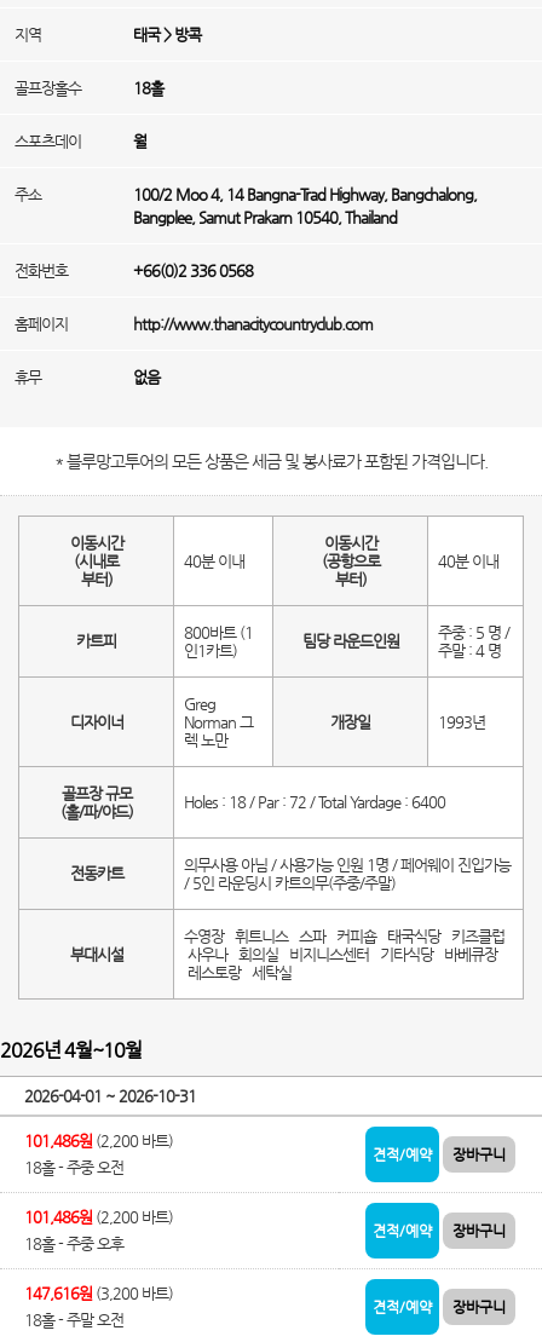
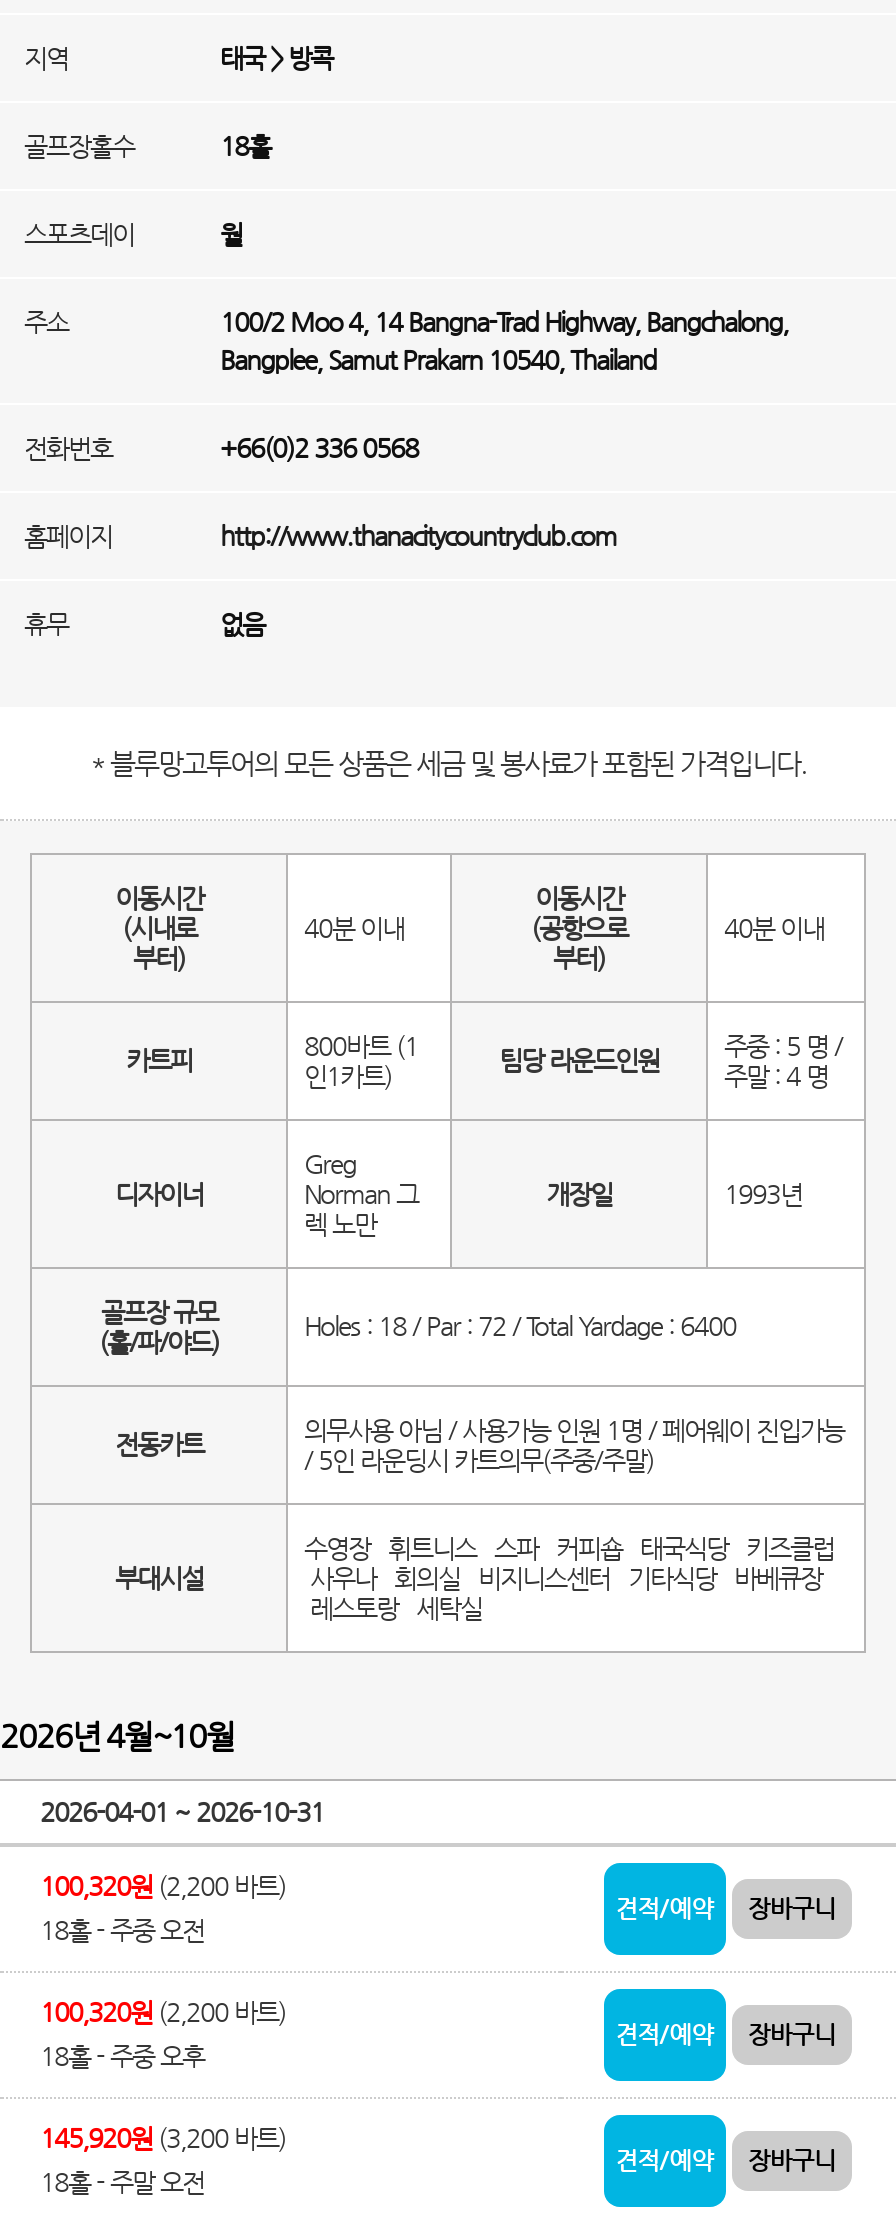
[24,1131,173,1150] 101,486원 (2,200 바트) -> [40,1871,286,1901] 100,320원 (2,200 바트)
[24,1208,173,1226] 101,486원 (2,200 바트) -> [40,1997,286,2027] 100,320원 (2,200 바트)
[24,1284,173,1302] 147,616원 (3,200 바트) -> [40,2123,286,2153] 145,920원 (3,200 바트)

